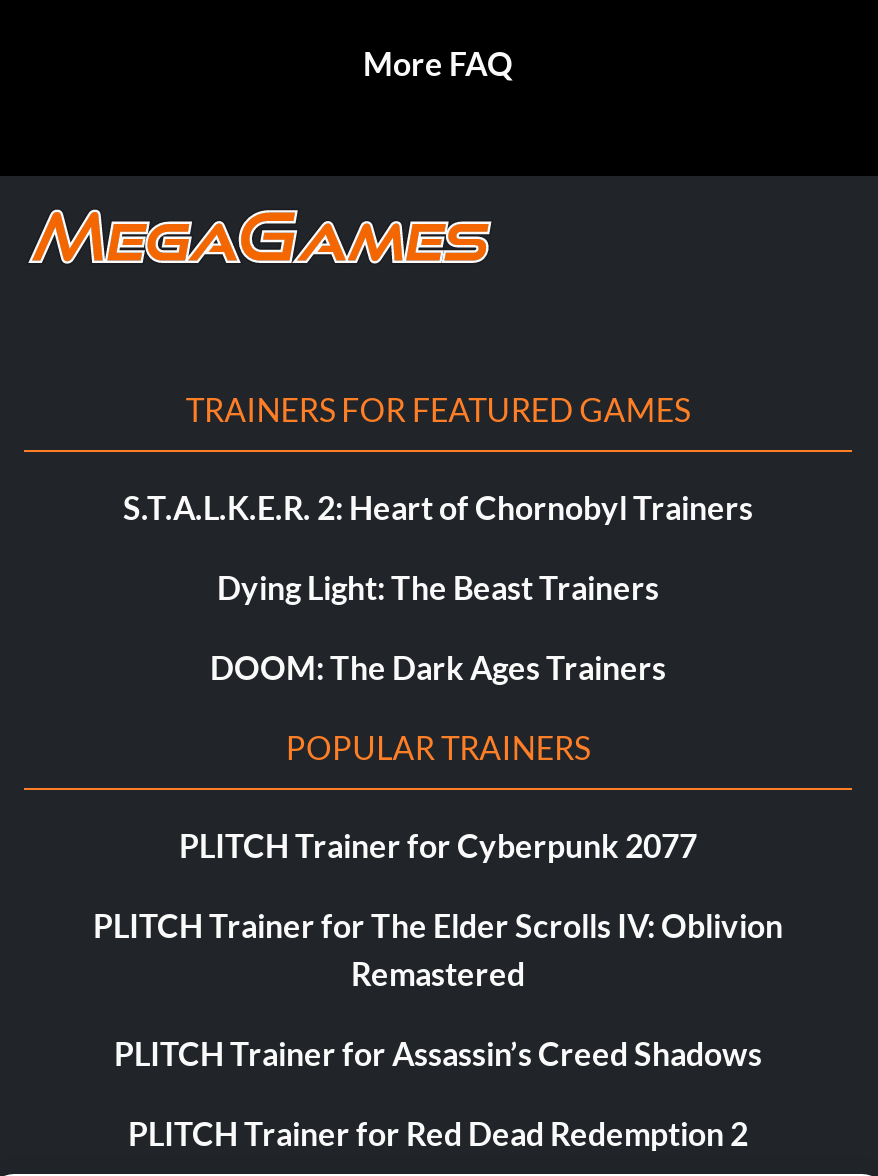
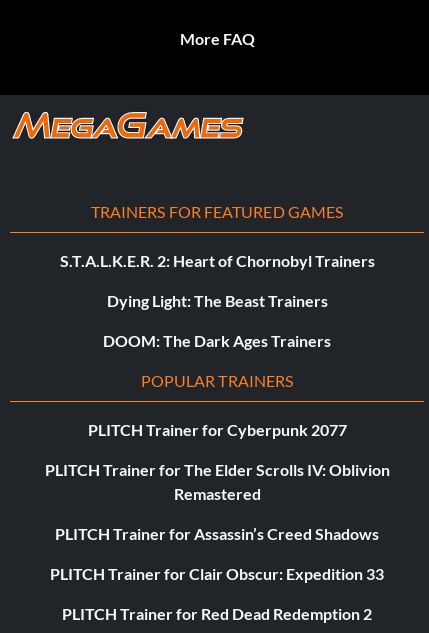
none -> [50,564,384,583] PLITCH Trainer for Clair Obscur: Expedition 33

